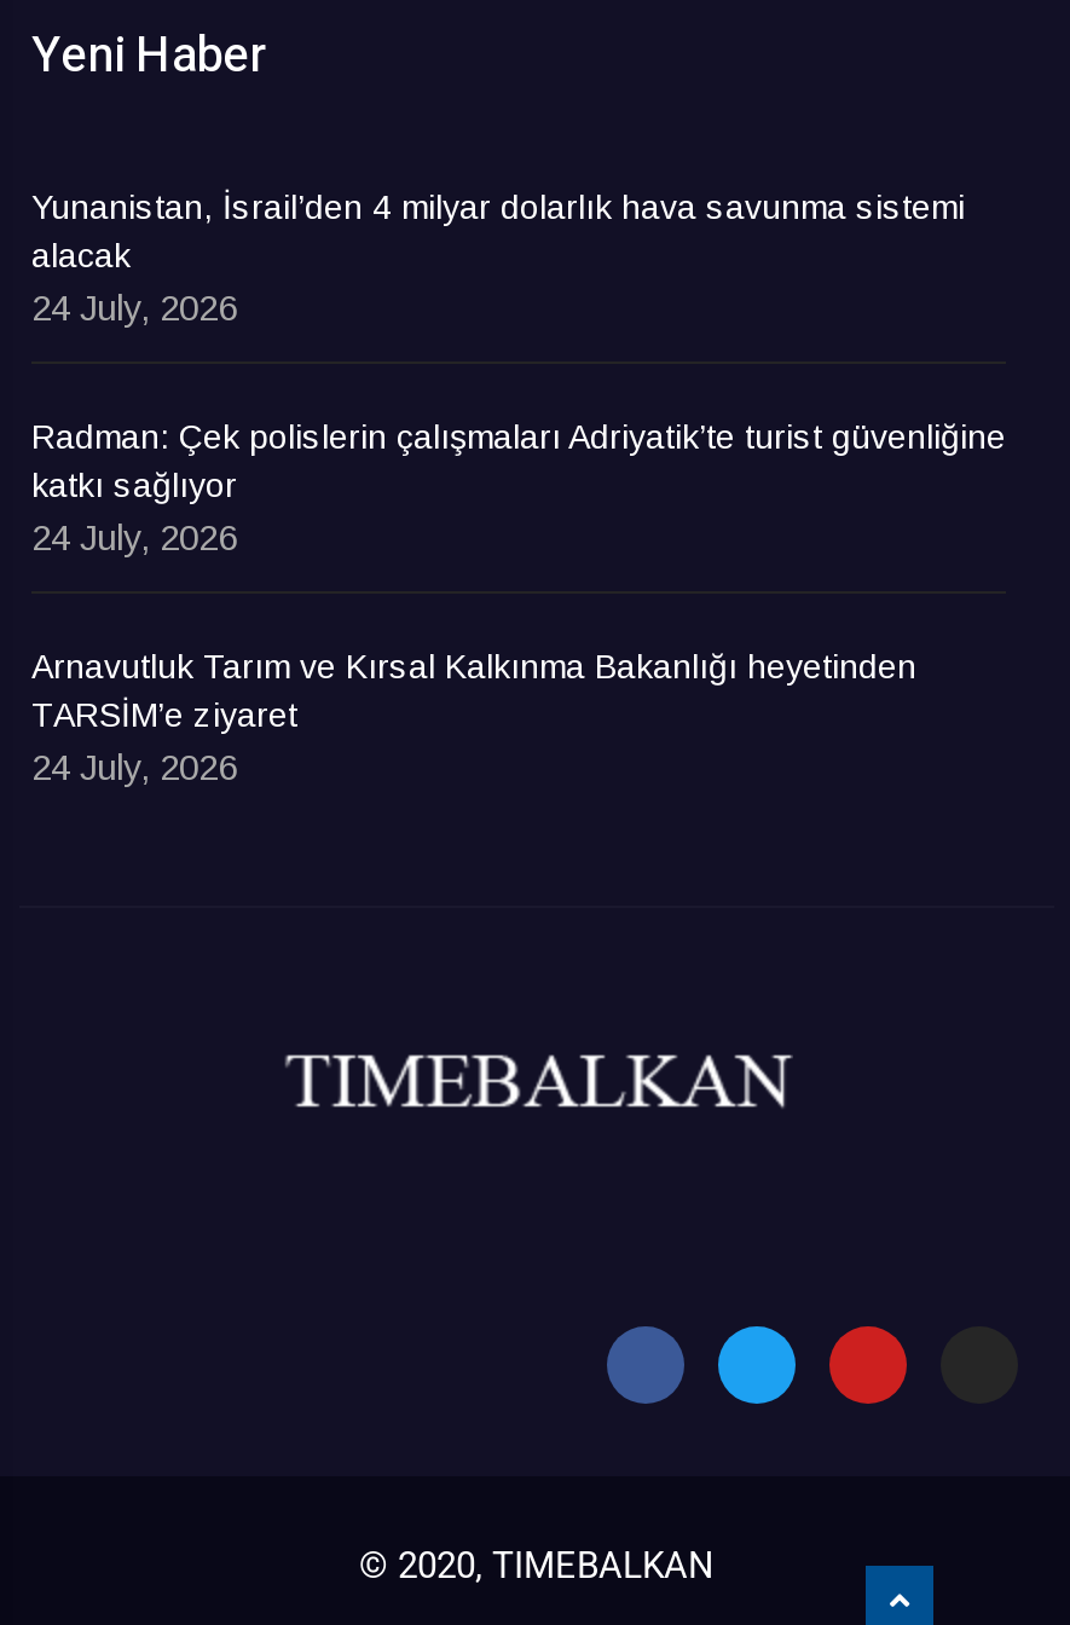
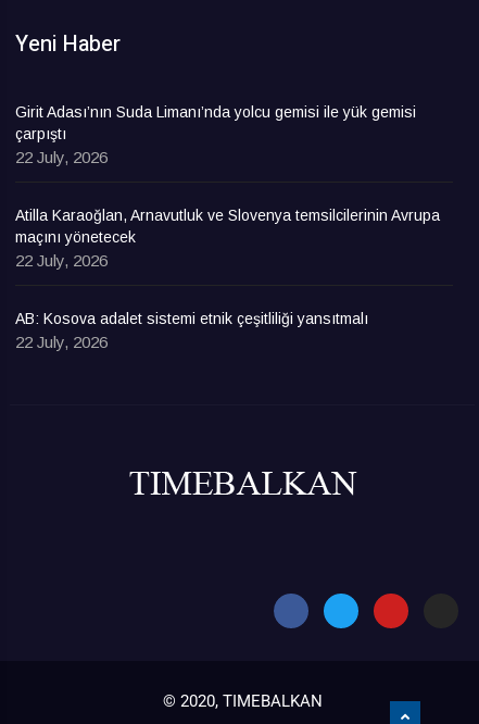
[31,188,965,329] Yunanistan, İsrail’den 4 milyar dolarlık hava savunma sistemi | alacak | 24 July, 2026 -> [15,104,416,167] Girit Adası’nın Suda Limanı’nda yolcu gemisi ile yük gemisi | çarpıştı | 22 July, 2026
[31,418,1006,558] Radman: Çek polislerin çalışmaları Adriyatik’te turist güvenliğine | katkı sağlıyor | 24 July, 2026 -> [15,207,440,270] Atilla Karaoğlan, Arnavutluk ve Slovenya temsilcilerinin Avrupa | maçını yönetecek | 22 July, 2026
[31,648,916,788] Arnavutluk Tarım ve Kırsal Kalkınma Bakanlığı heyetinden | TARSİM’e ziyaret | 24 July, 2026 -> [15,310,368,352] AB: Kosova adalet sistemi etnik çeşitliliği yansıtmalı | 22 July, 2026

